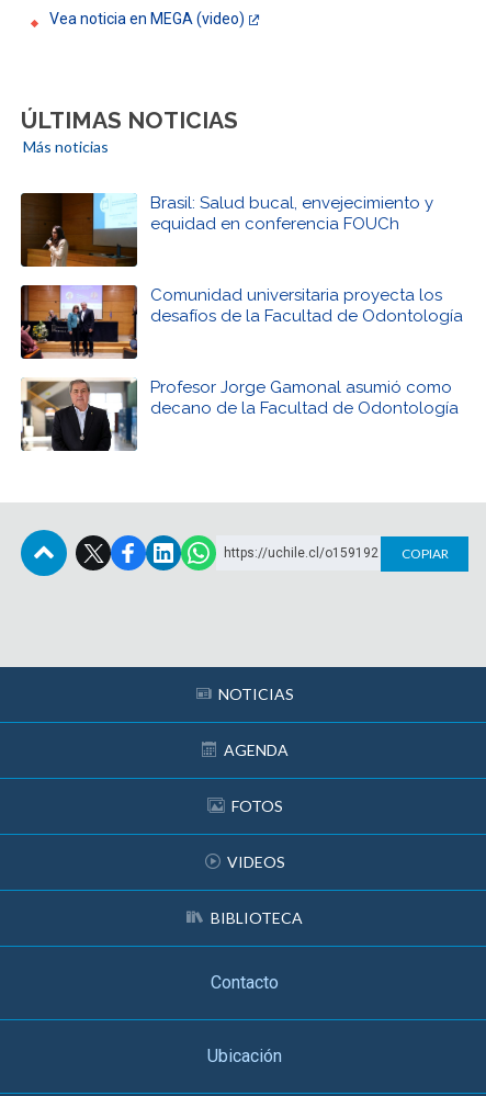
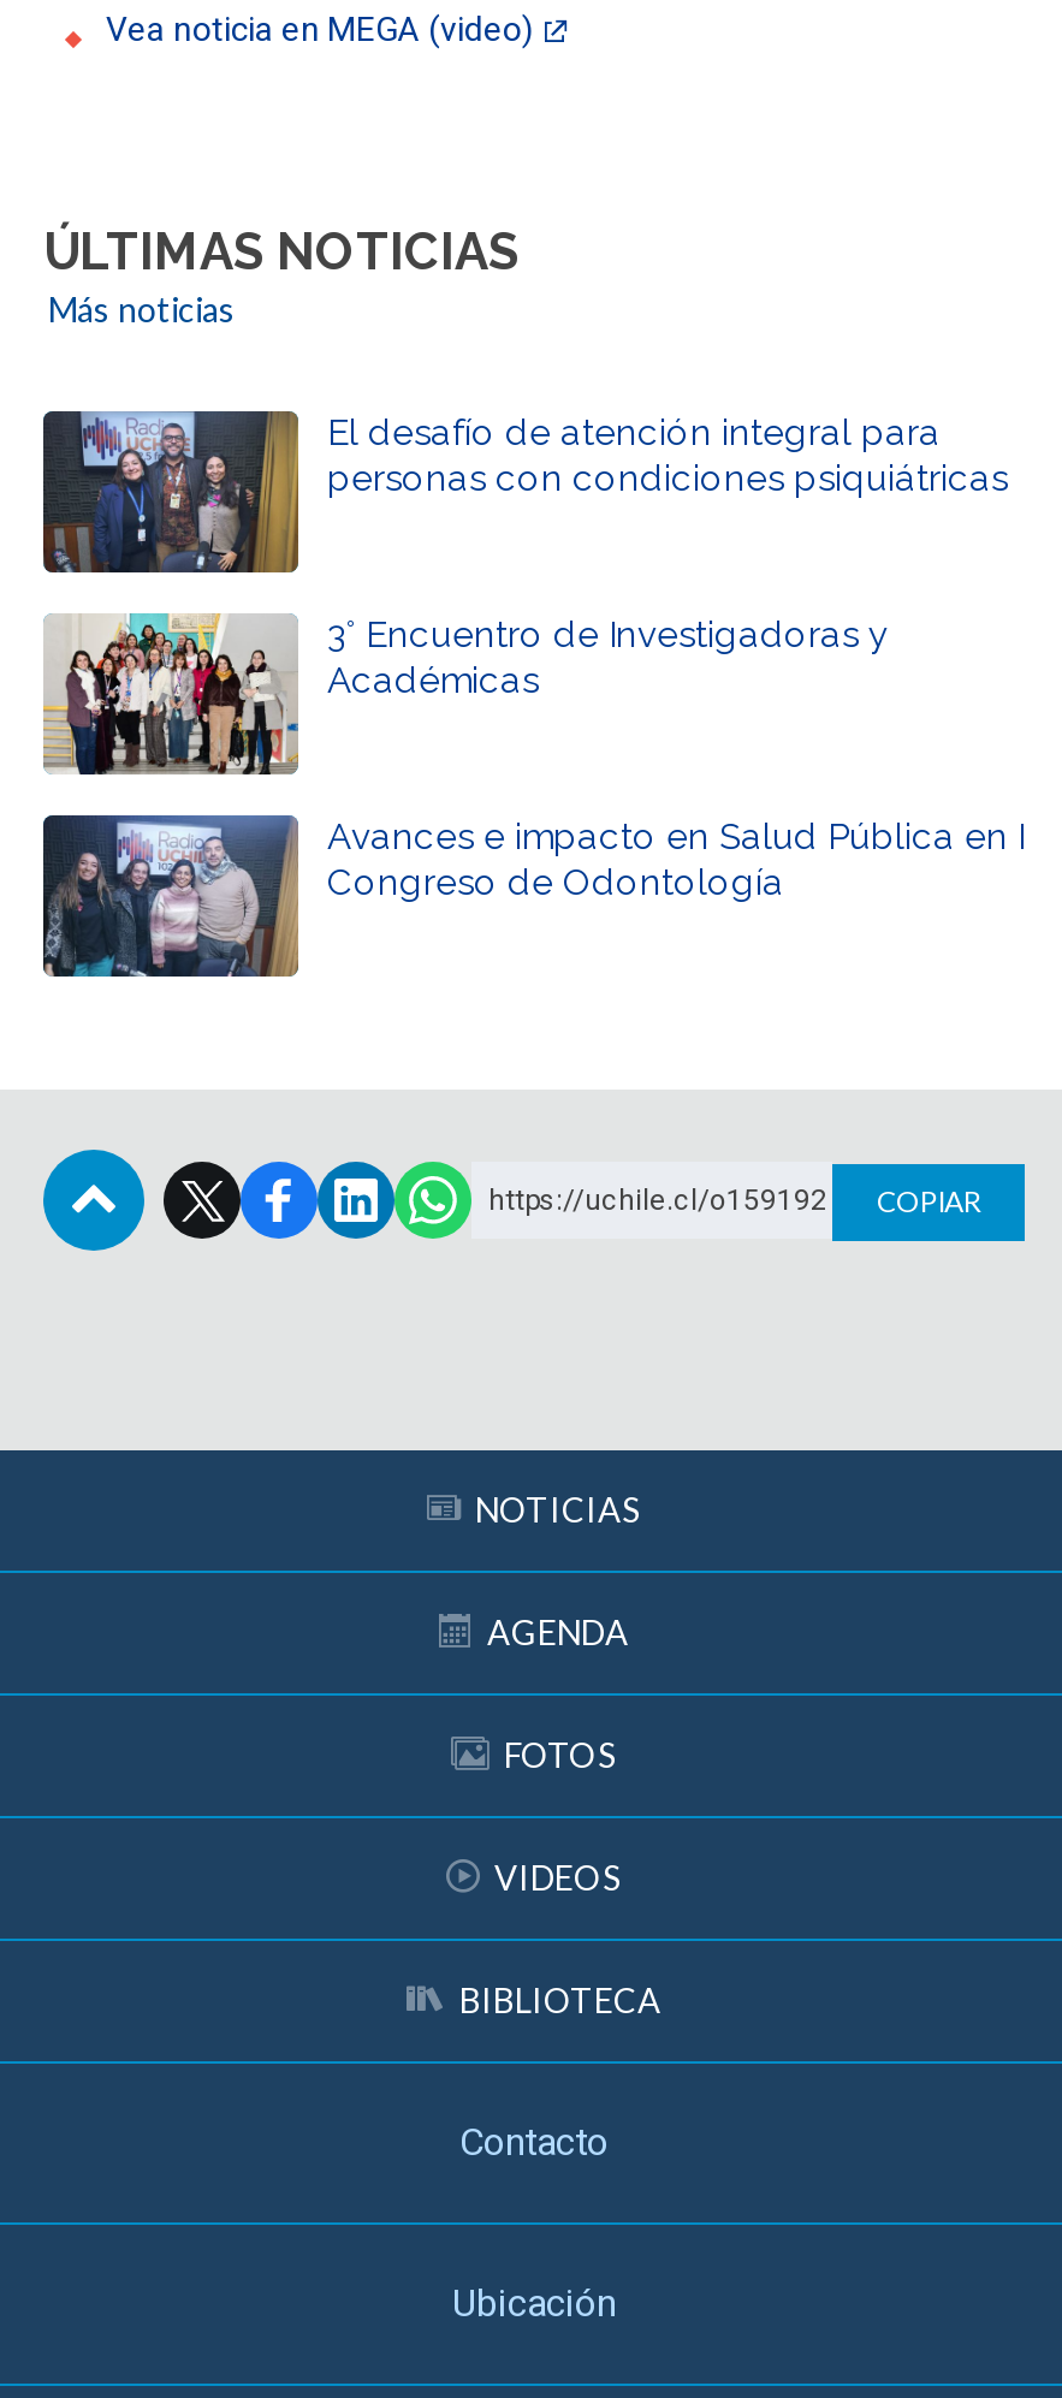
[22,192,433,268] [image] | Brasil: Salud bucal, envejecimiento y | equidad en conferencia FOUCh -> [43,409,1008,575] [image] | El desafío de atención integral para | personas con condiciones psiquiátricas
[20,284,463,360] [image] | Comunidad universitaria proyecta los | desafíos de la Facultad de Odontología -> [43,613,888,777] [image] | 3° Encuentro de Investigadoras y | Académicas
[21,377,459,451] [image] | Profesor Jorge Gamonal asumió como | decano de la Facultad de Odontología -> [41,813,1025,979] [image] | Avances e impacto en Salud Pública en I | Congreso de Odontología

